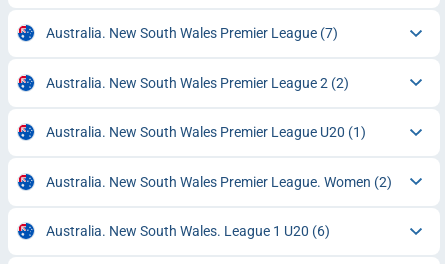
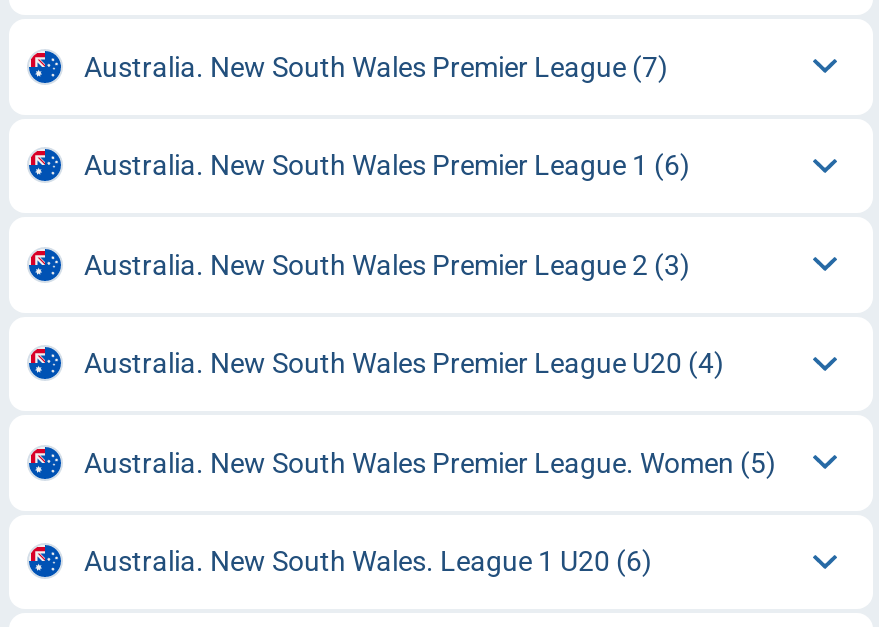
[45,75,391,190] Australia. New South Wales Premier League 2 (2) | Australia. New South Wales Premier League U20 (1) | Australia. New South Wales Premier League. Women (2) -> [84,150,776,478] Australia. New South Wales Premier League 1 (6) | Australia. New South Wales Premier League 2 (3) | Australia. New South Wales Premier League U20 (4) | Australia. New South Wales Premier League. Women (5)

